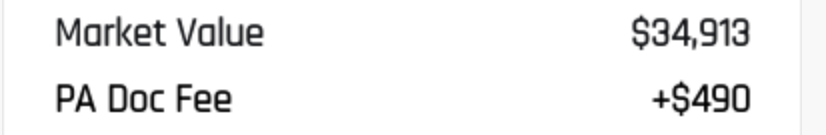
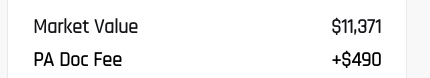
[630,8,750,60] $34,913 -> [331,14,381,40] $11,371

